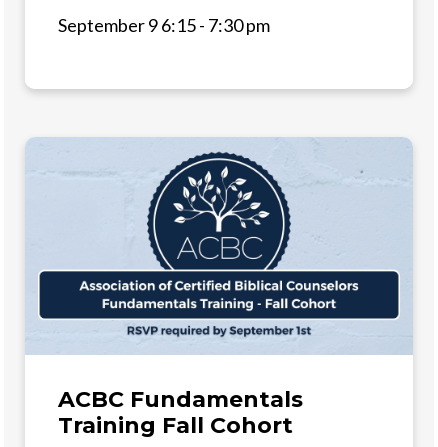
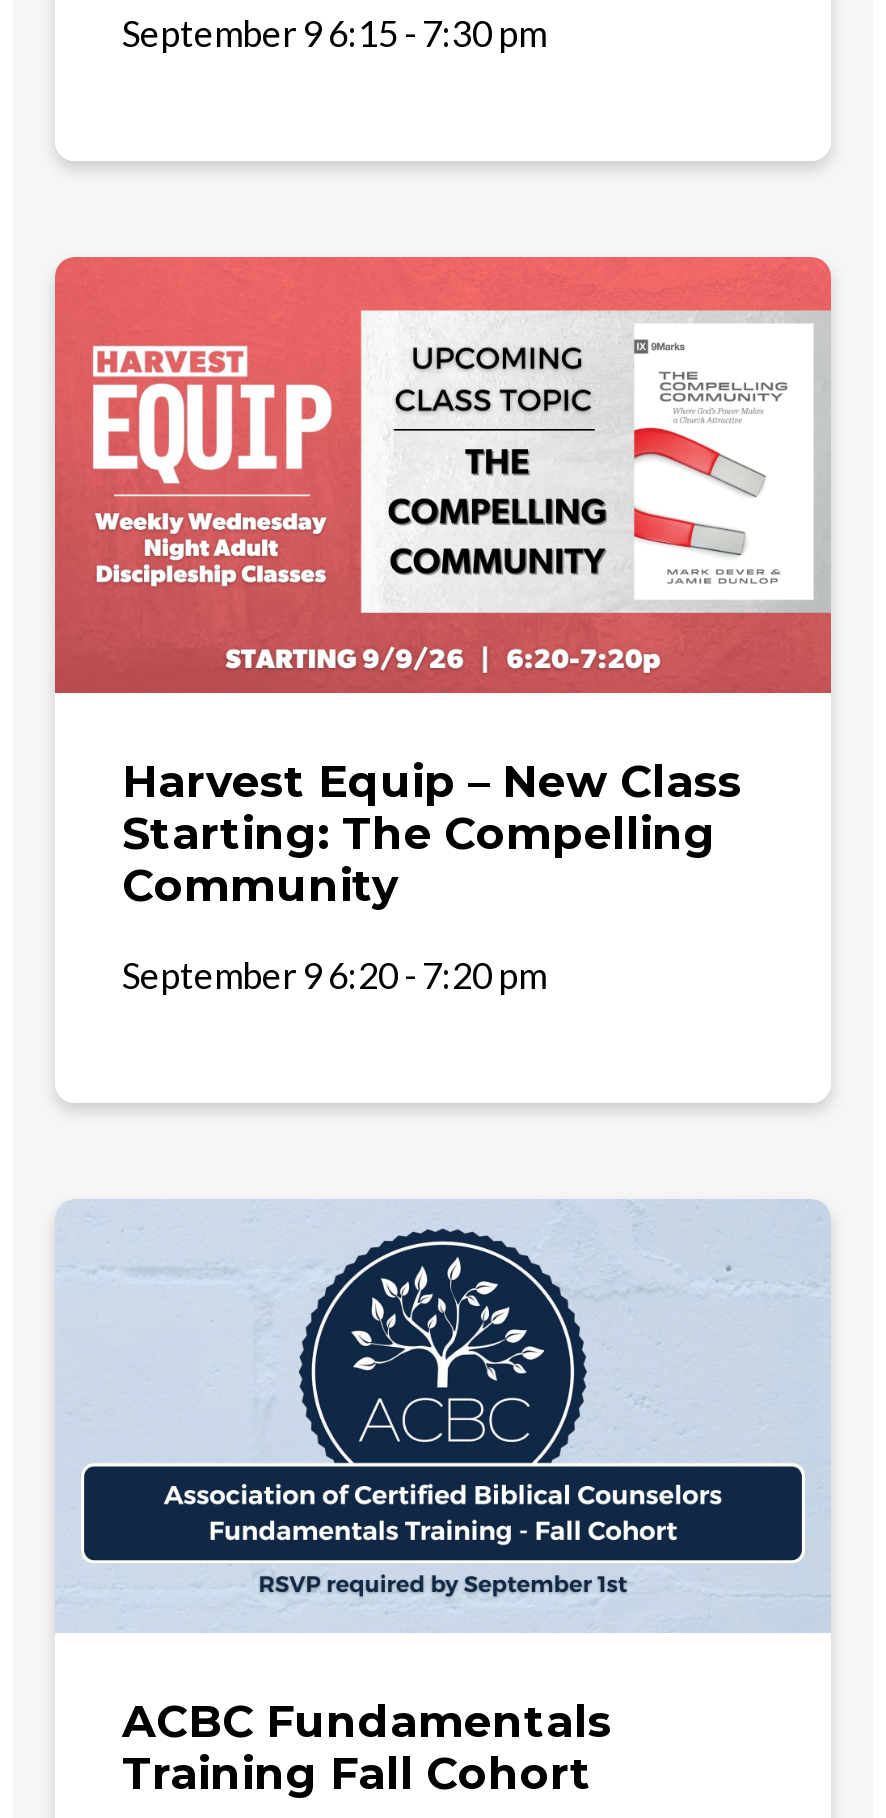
none -> [53,255,833,996] [image] | Harvest Equip – New Class | Starting: The Compelling | Community | September 9 6:20 - 7:20 pm

